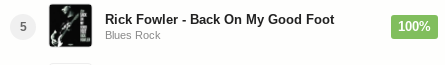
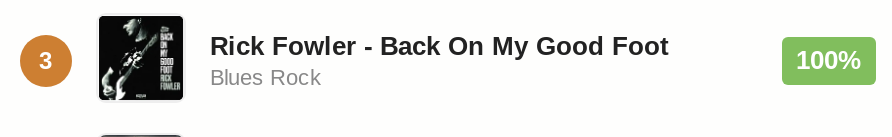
[19,20,26,34] 5 -> [39,47,53,75] 3

